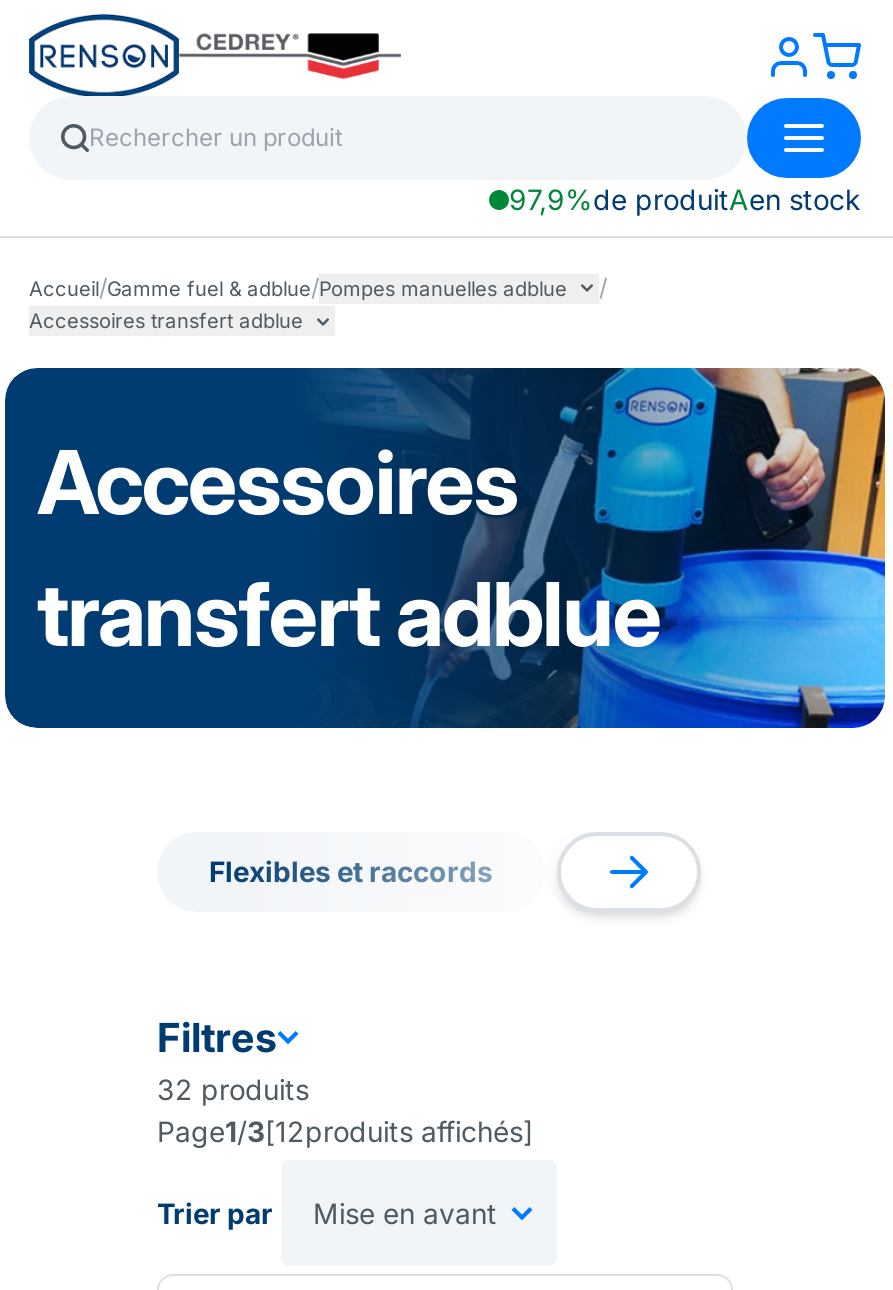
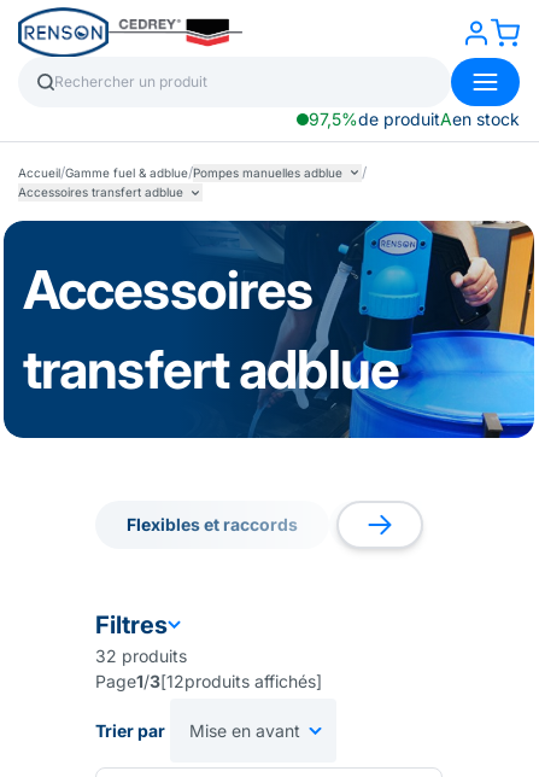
[509,182,861,216] 97,9%de produitAen stock -> [309,109,520,129] 97,5%de produitAen stock

